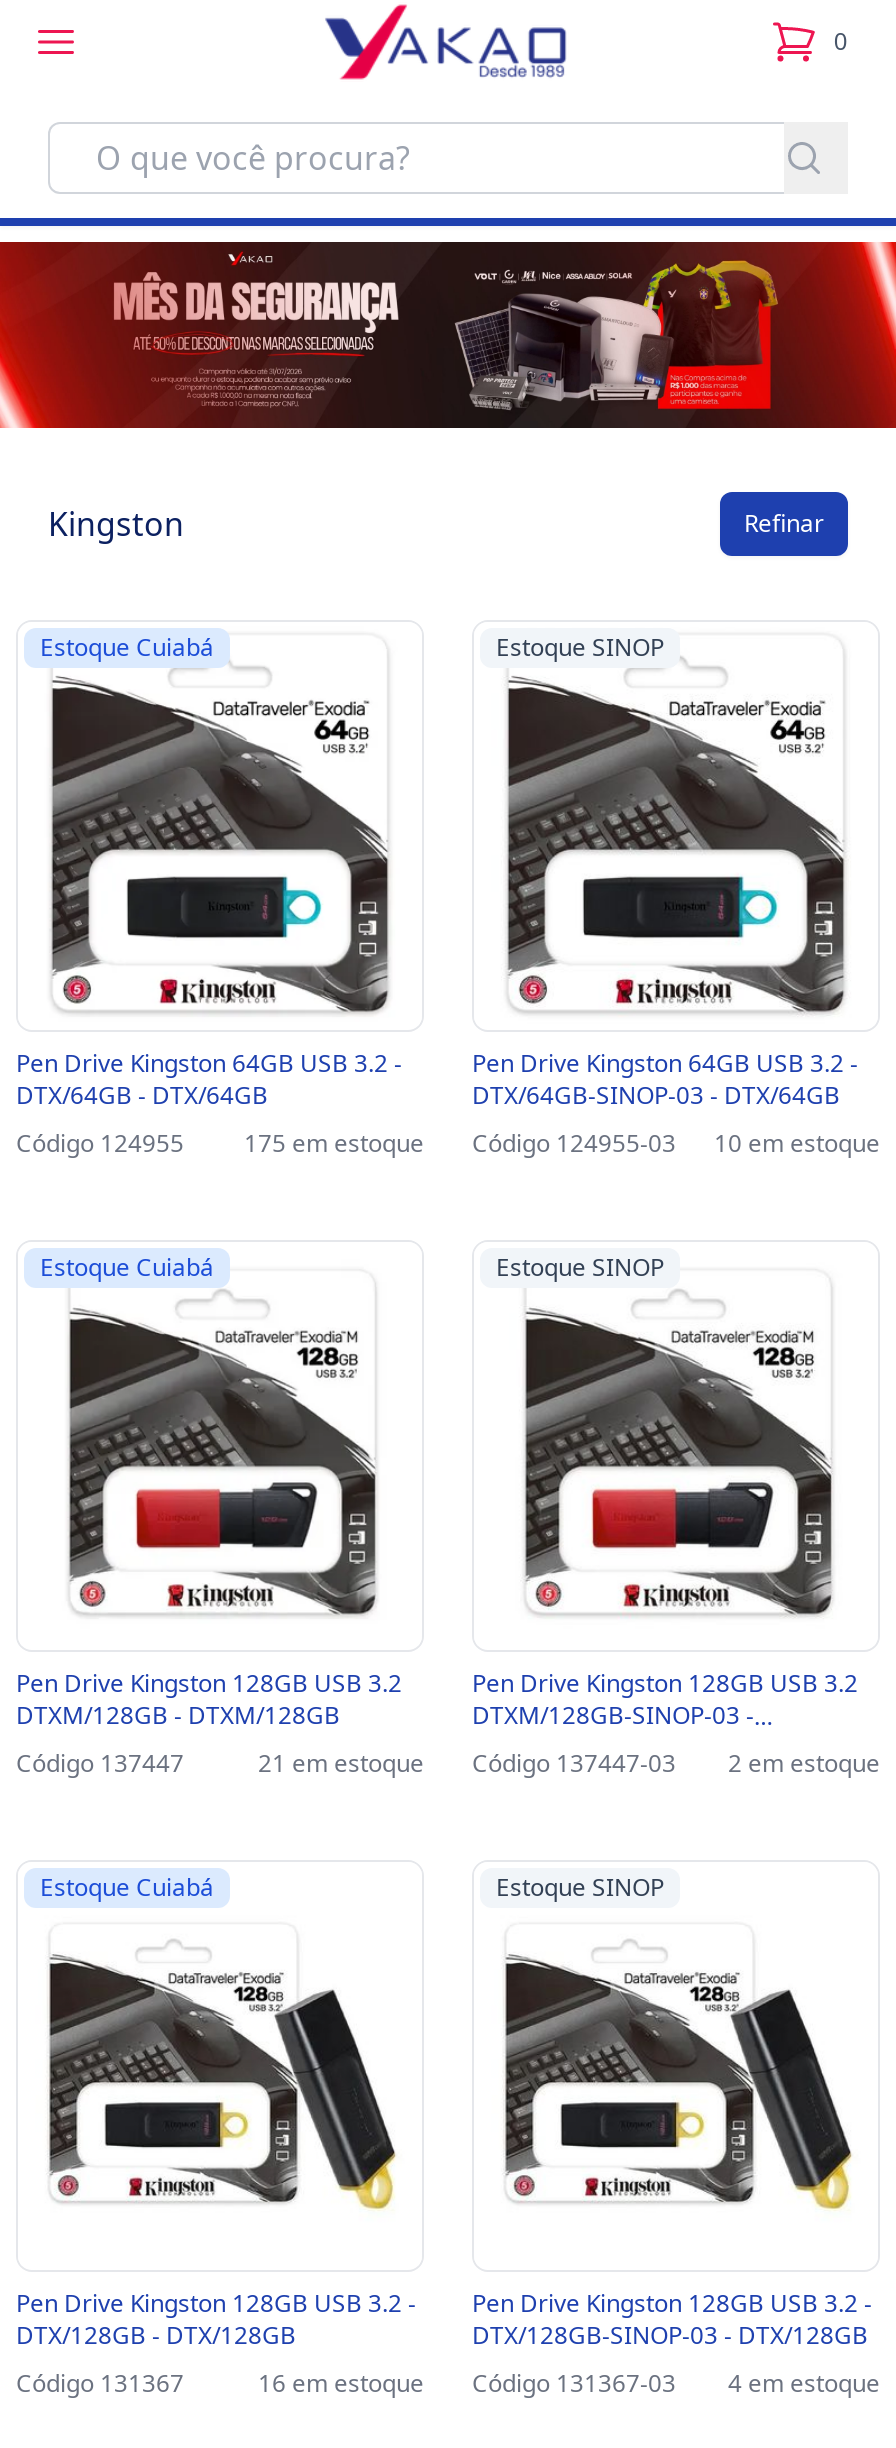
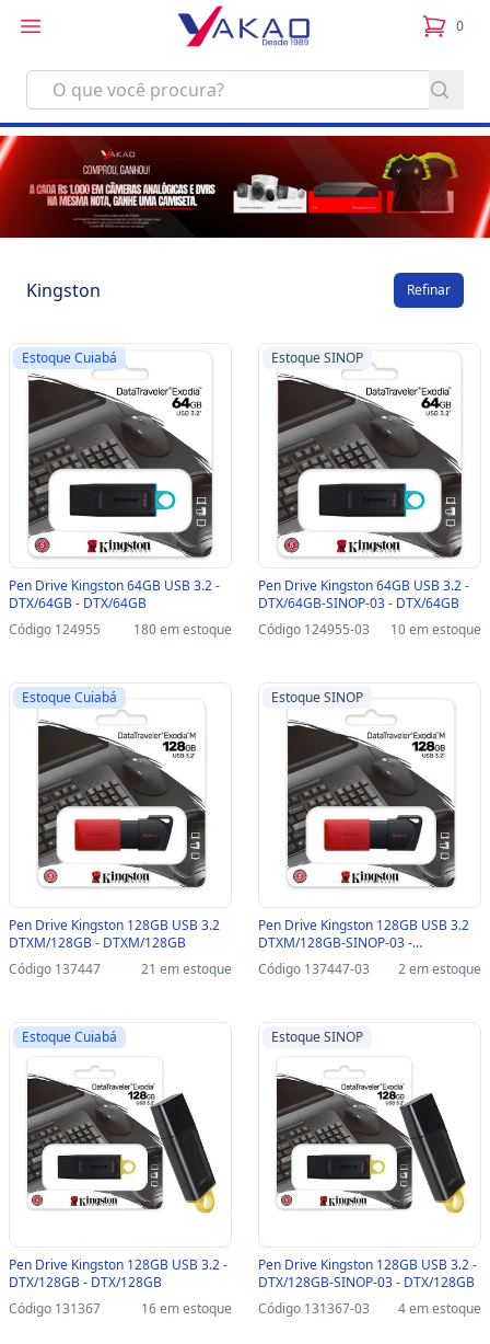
[6,240,890,430] [image] -> [3,135,487,239] [image]
[16,1126,880,1160] Código 124955 175 em estoque Código 124955-03 10 em estoque -> [9,620,481,639] Código 124955 180 em estoque Código 124955-03 10 em estoque

